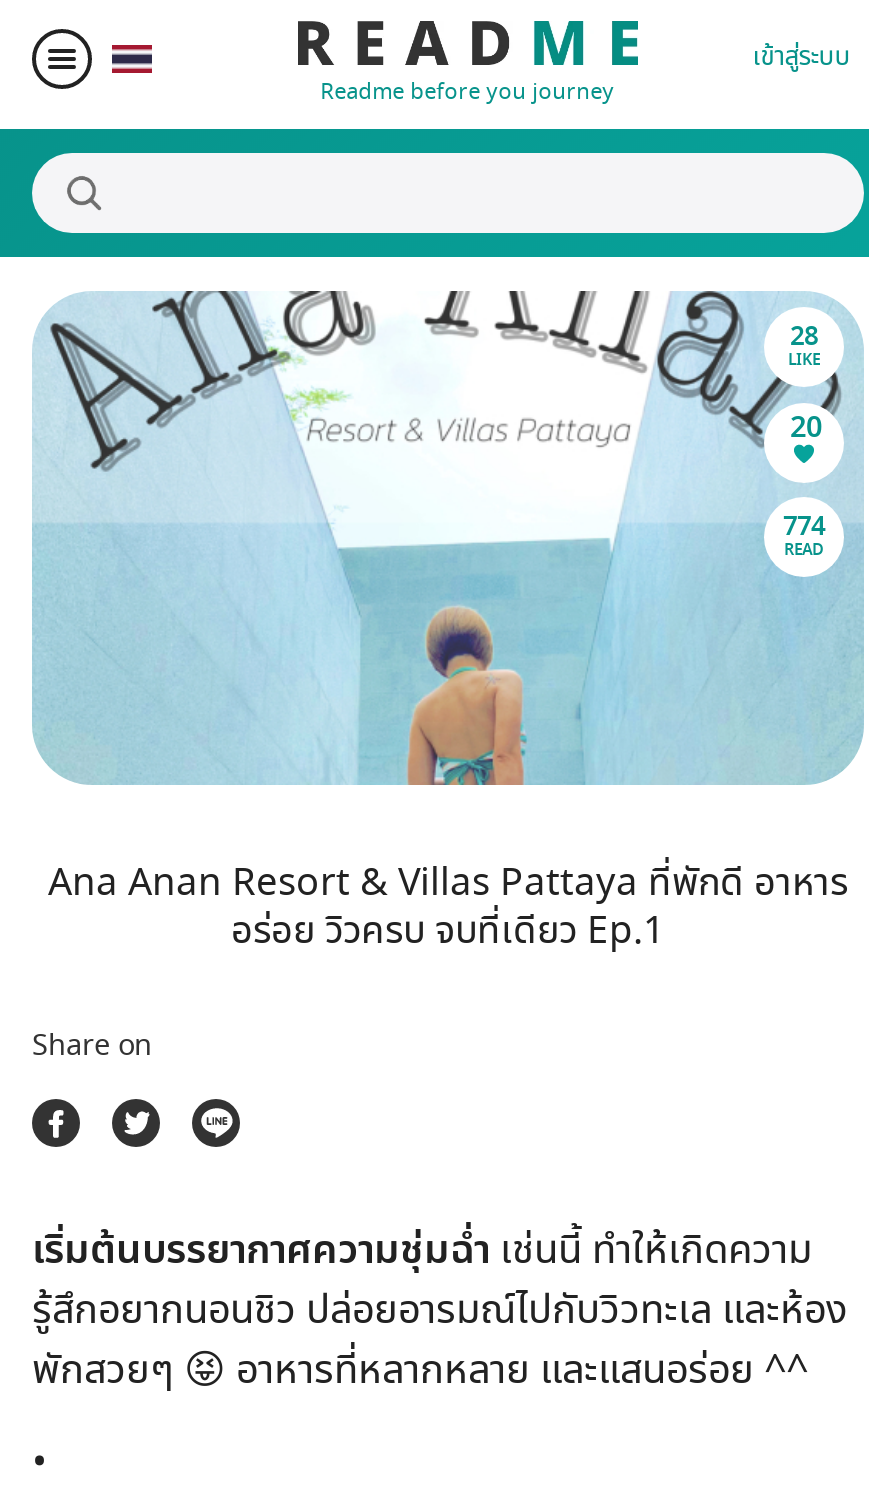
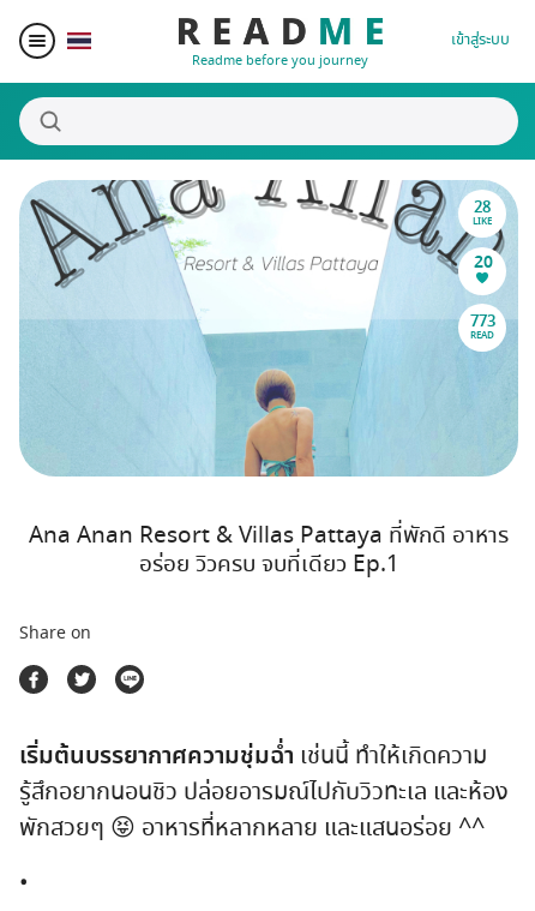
[783,507,825,545] 774 -> [470,310,495,332] 773

